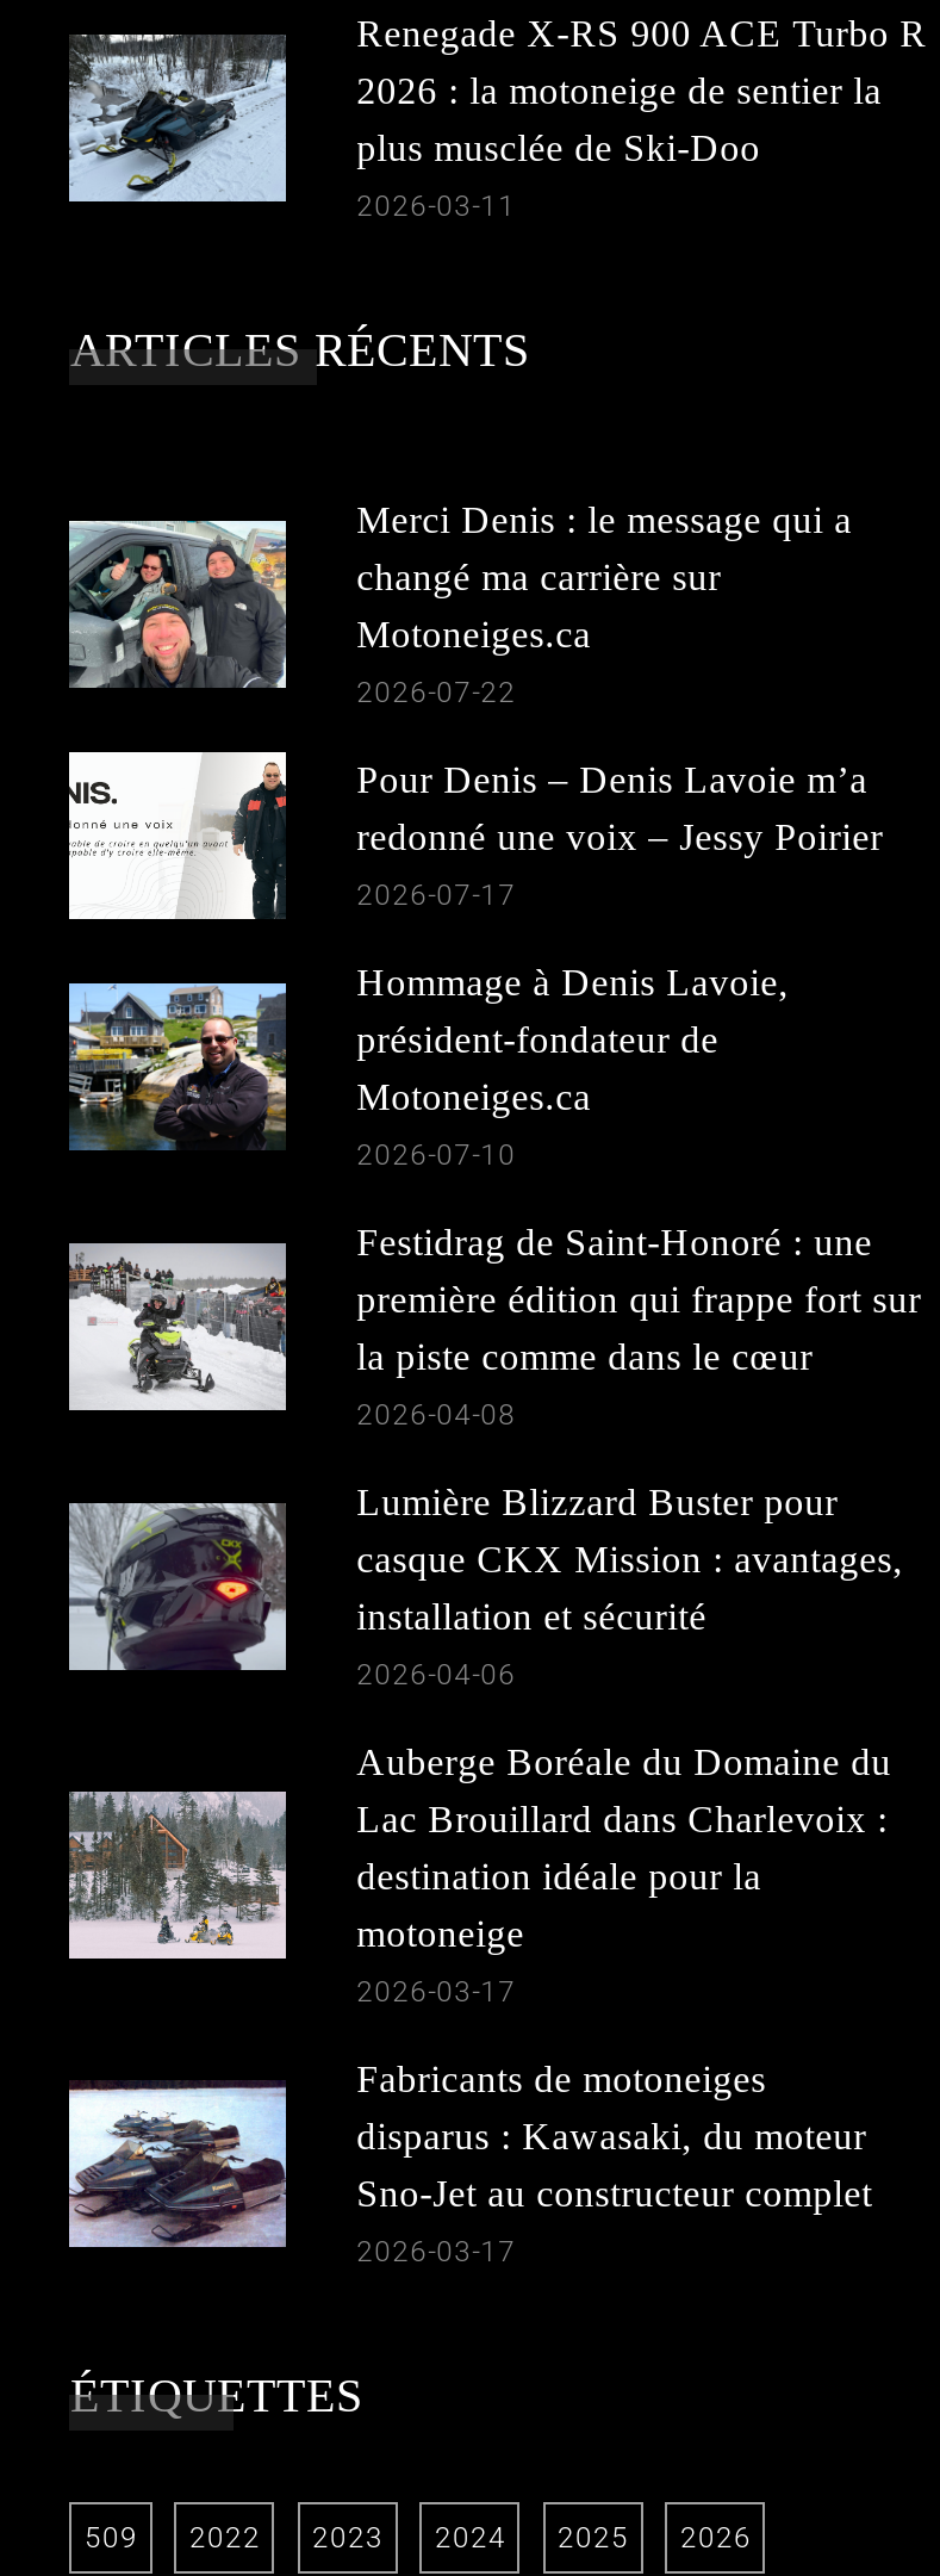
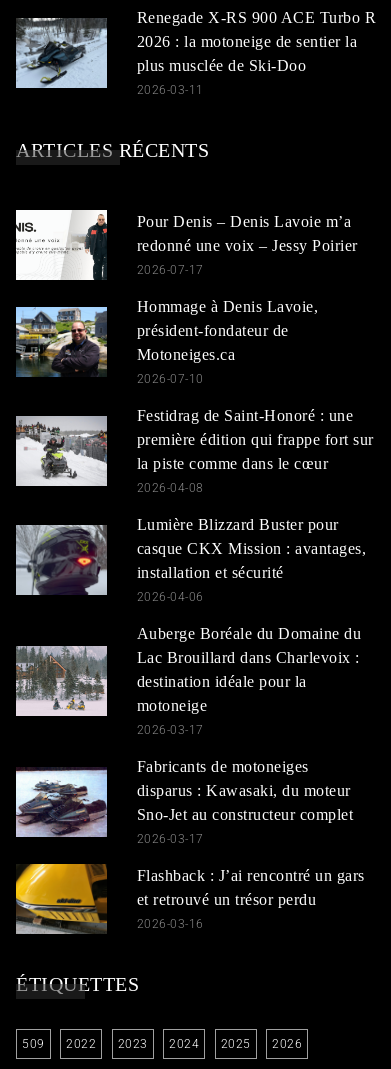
[67,500,852,710] [image] | Merci Denis : le message qui a | changé ma carrière sur | Motoneiges.ca | 2026-07-22 -> none
moved [69,752,921,2269] -> [16,210,374,846]: [image] | Pour Denis – Denis Lavoie m’a | redonné une voix – Jessy Poirier | ... | Sno-Jet au constructeur complet | 2026-03-17
none -> [15,863,365,935] [image] | Flashback : J’ai rencontré un gars | et retrouvé un trésor perdu | 2026-03-16

